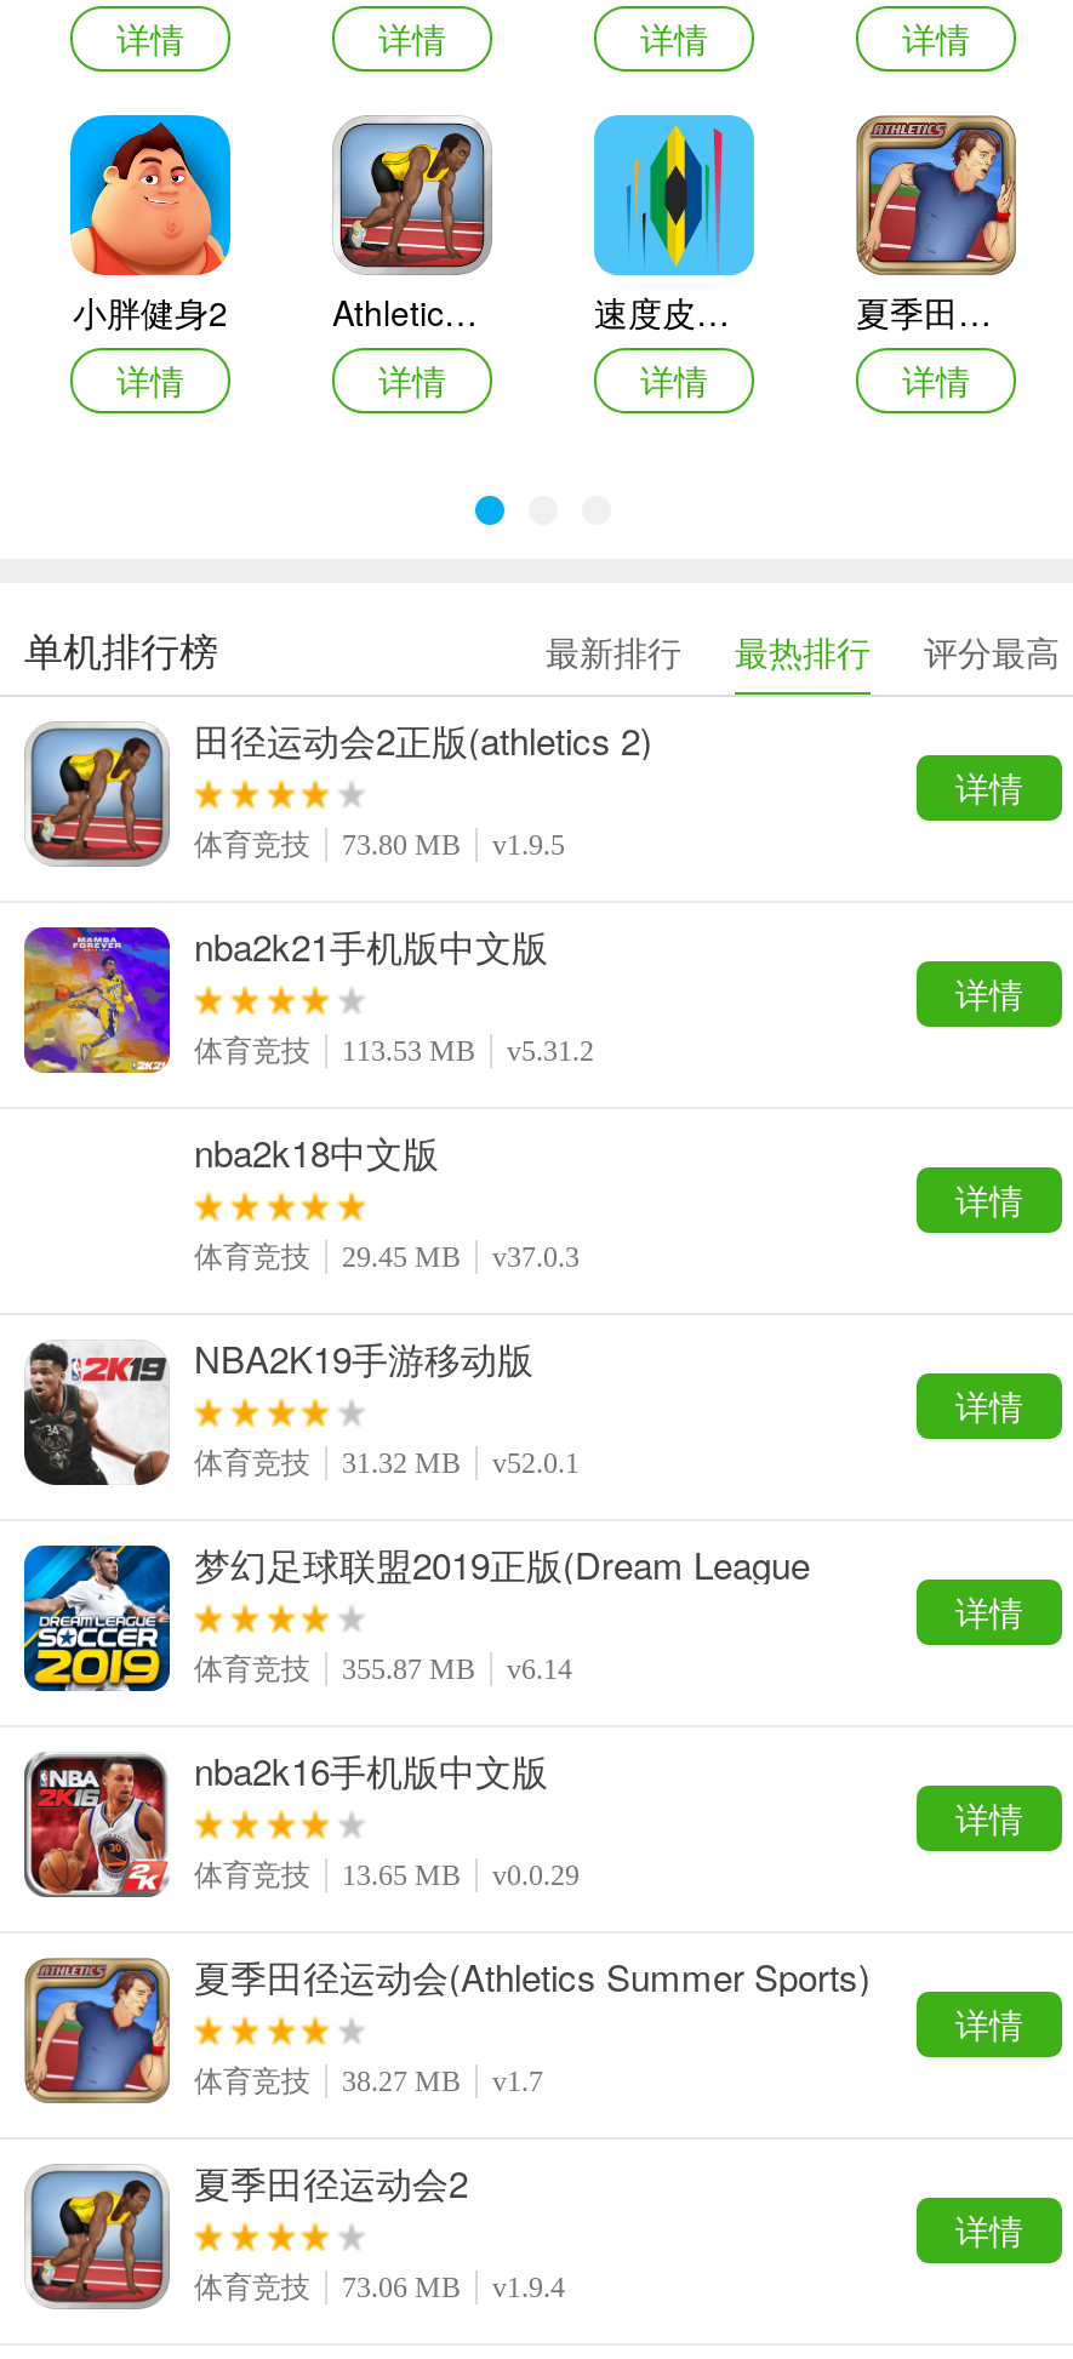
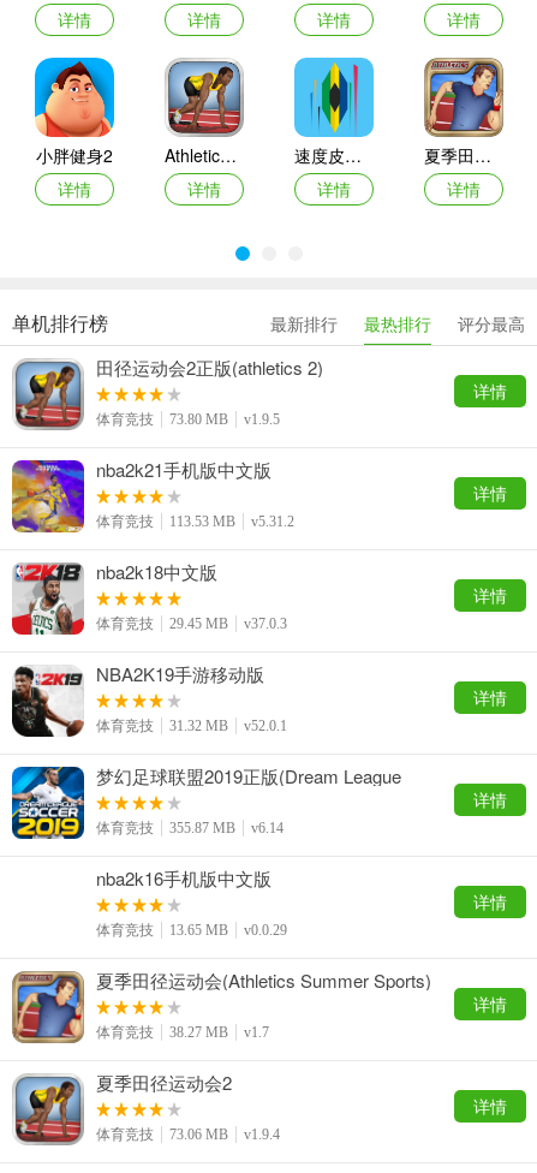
none -> [11,562,85,636] [image]
[22,1752,170,1900] [image] -> none

